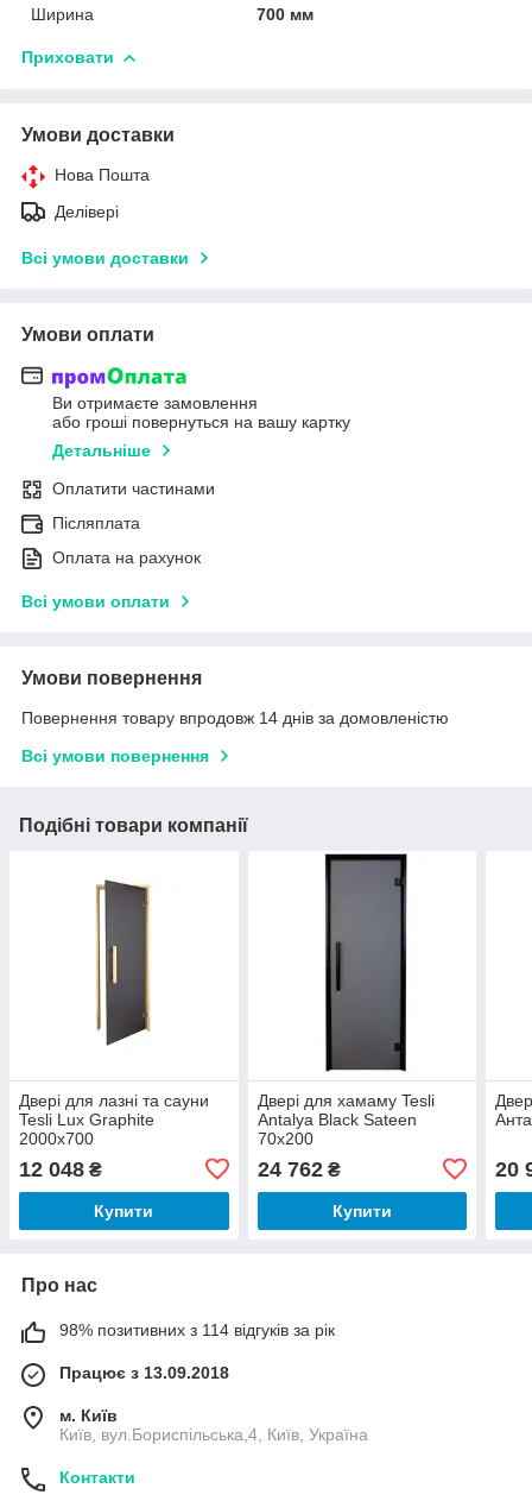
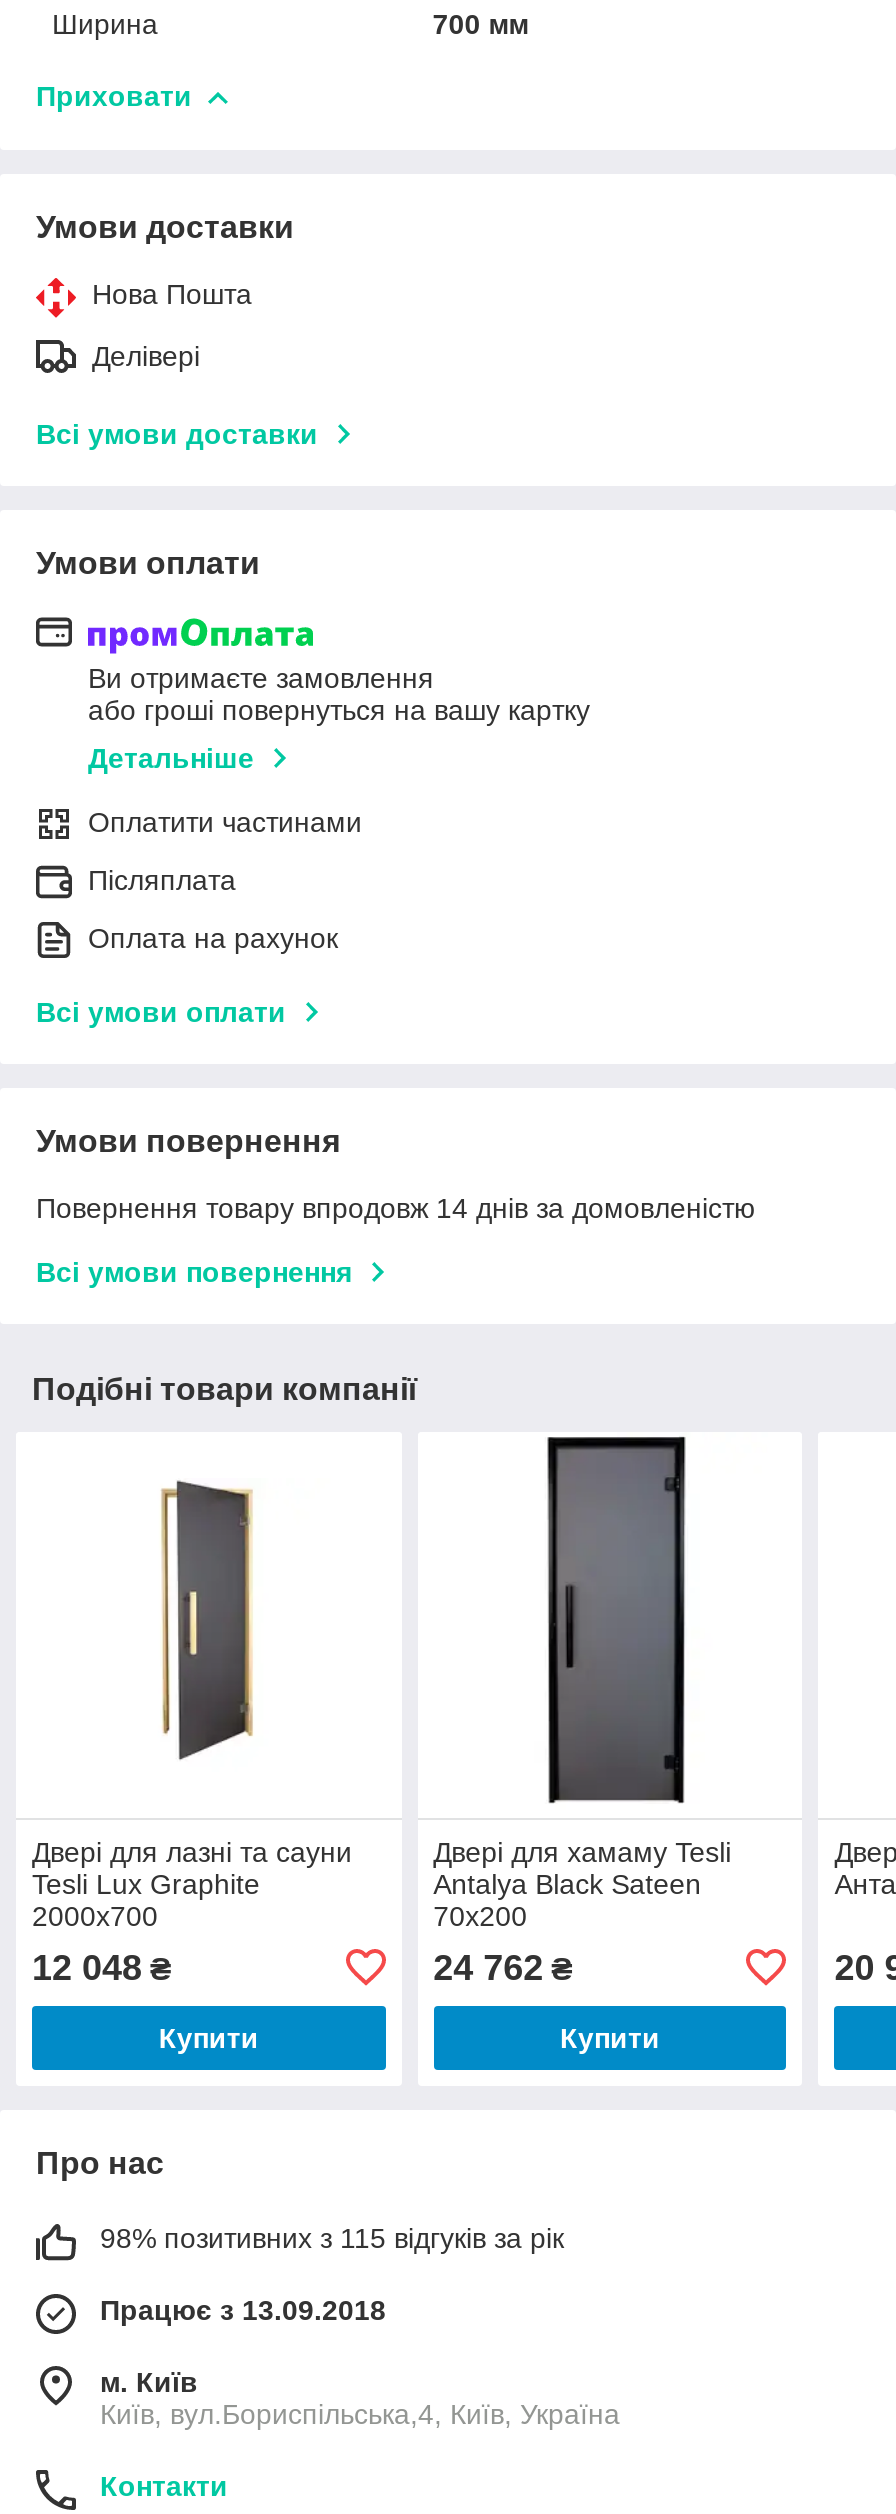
[59,1320,335,1339] 98% позитивних з 114 відгуків за рік -> [100,2222,564,2254] 98% позитивних з 115 відгуків за рік

